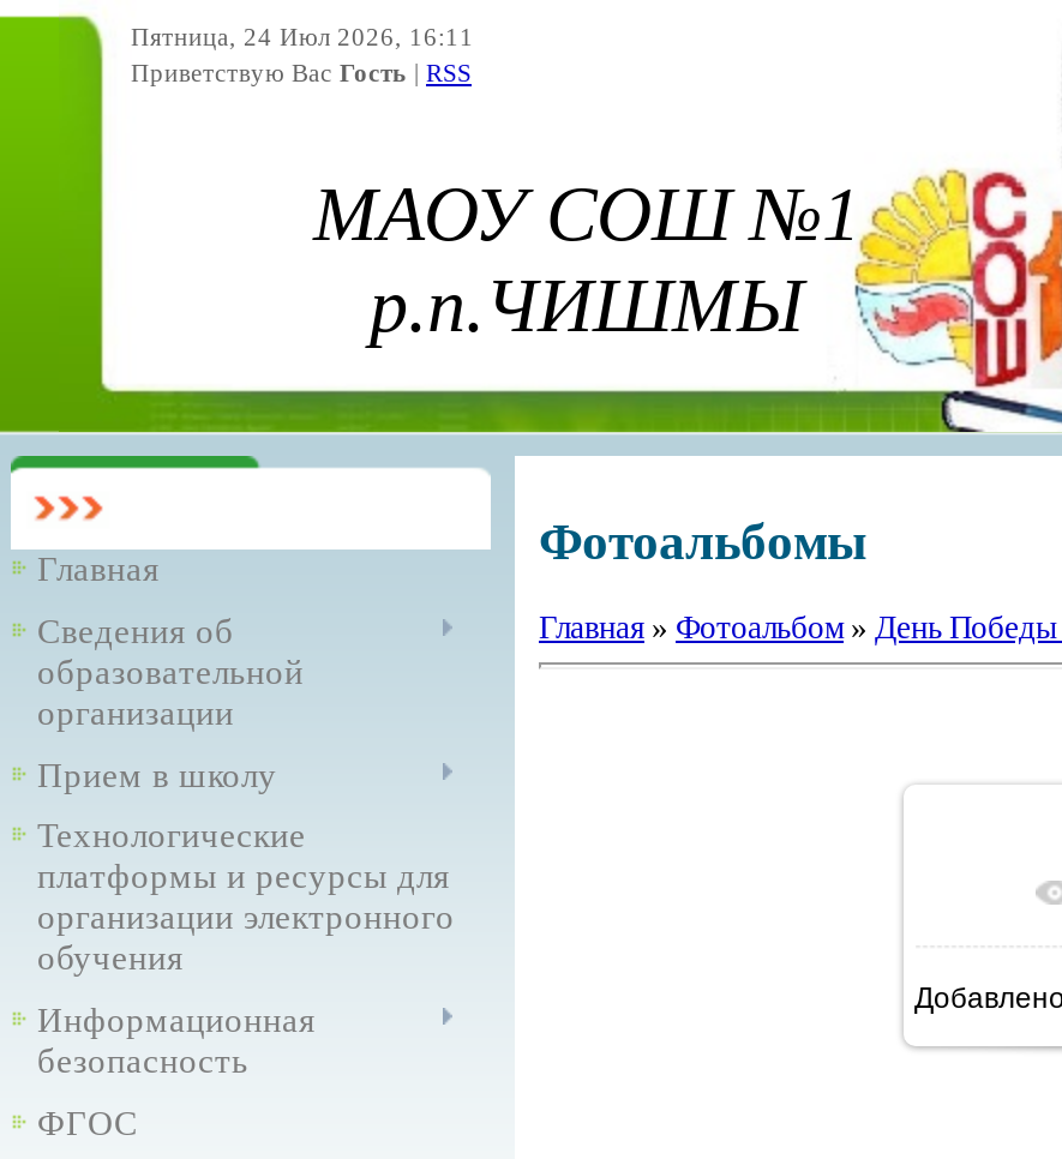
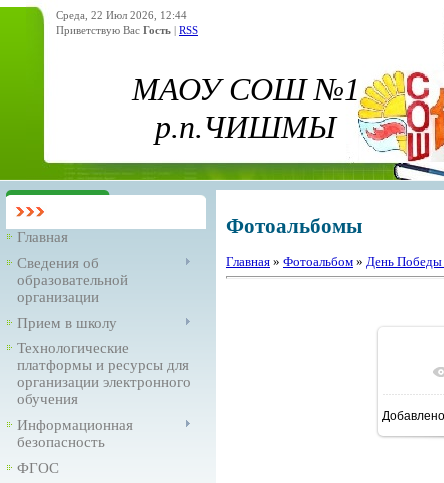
[131,24,474,50] Пятница, 24 Июл 2026, 16:11 -> [56,10,187,21] Среда, 22 Июл 2026, 12:44

